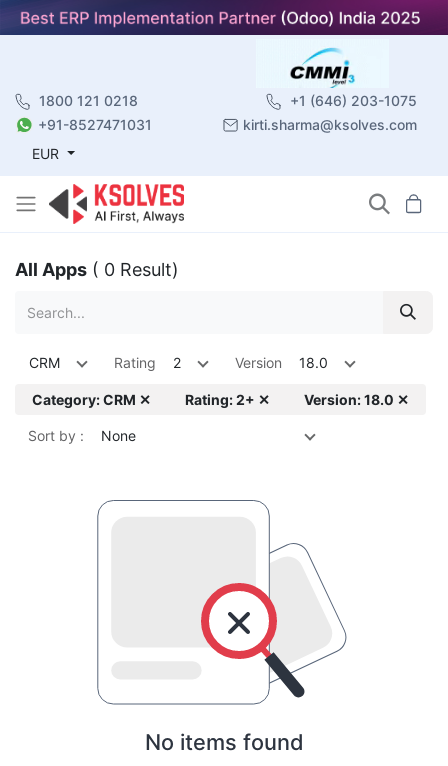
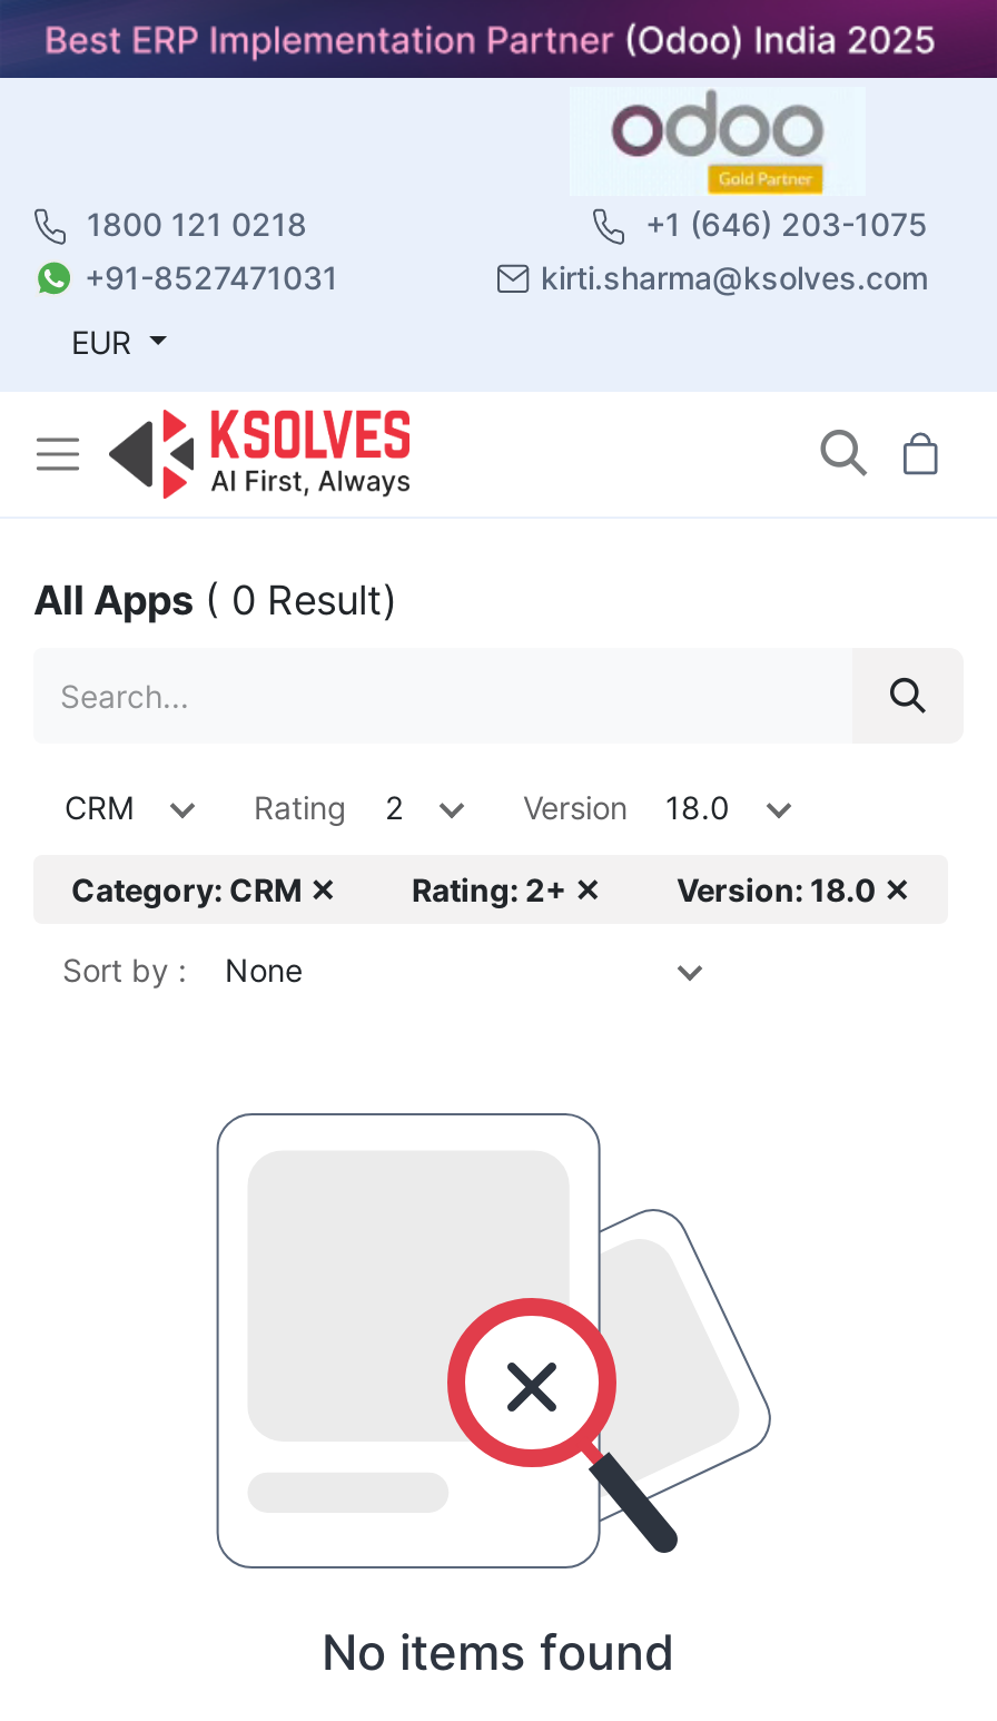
[275,41,370,89] [image] -> [610,89,826,198] [image]

